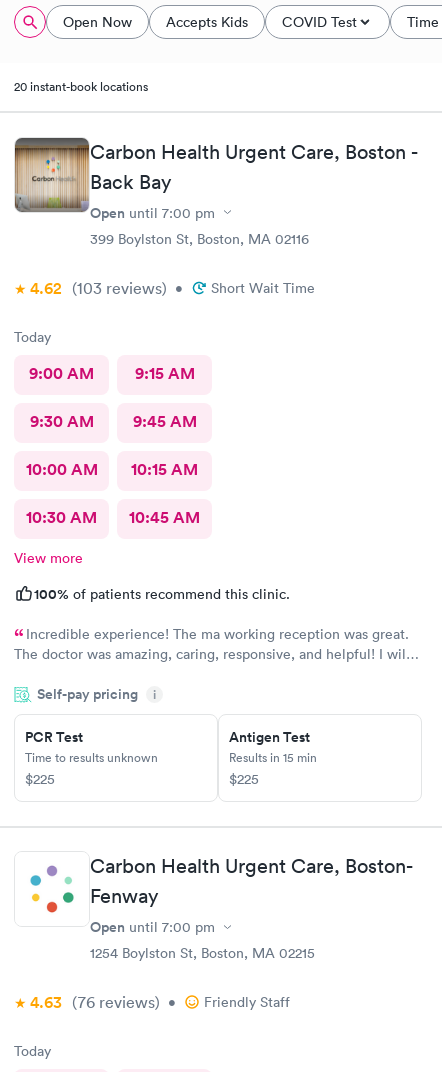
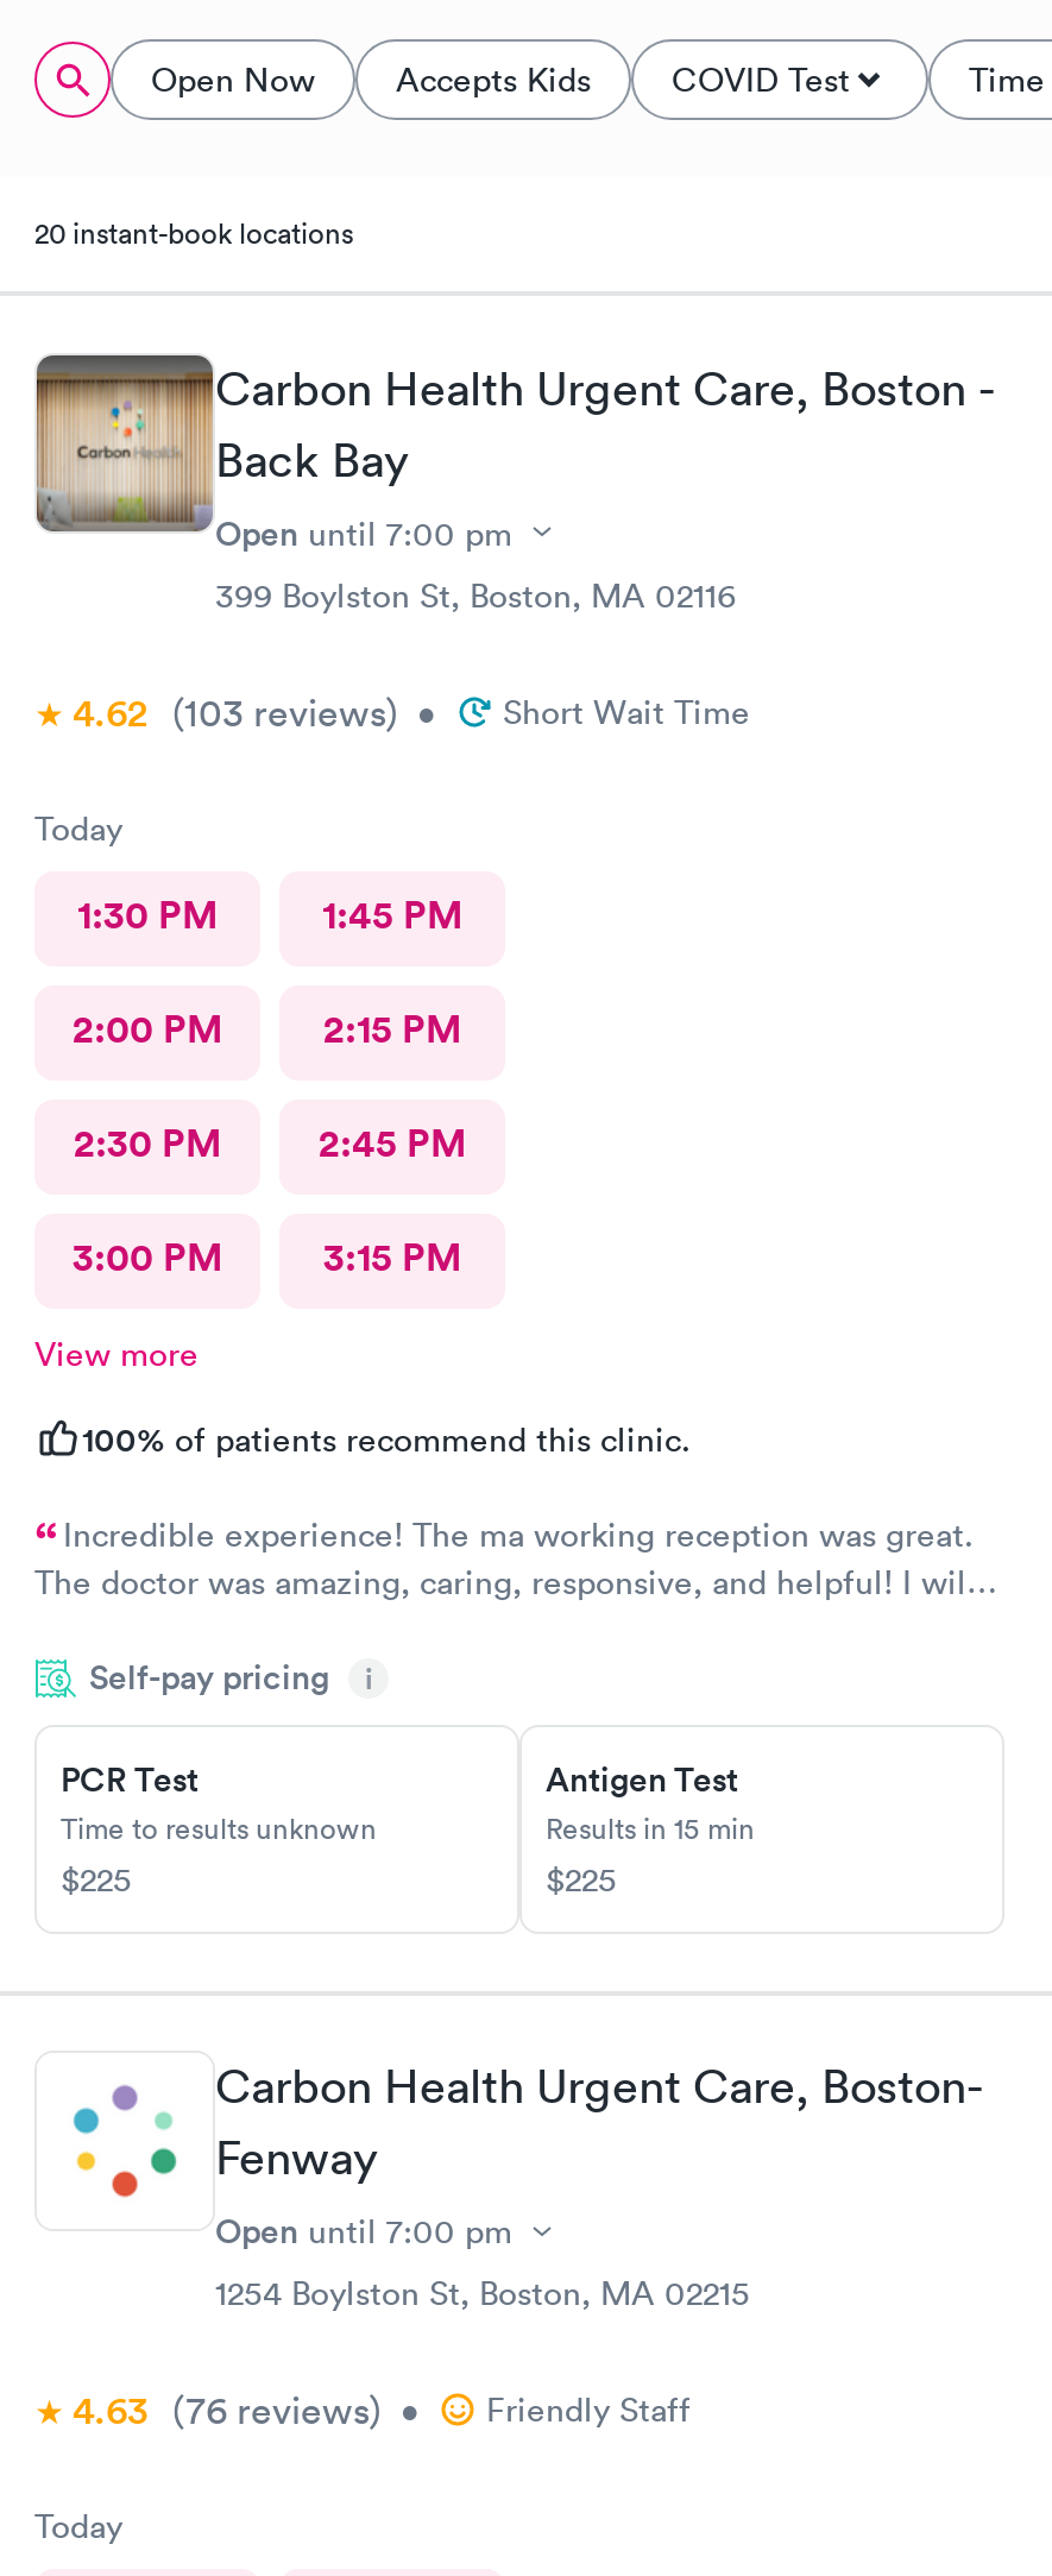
[29,362,194,383] 9:00 AM | 9:15 AM -> [77,889,462,939] 1:30 PM | 1:45 PM
[29,410,196,431] 9:30 AM | 9:45 AM -> [73,1003,461,1053] 2:00 PM | 2:15 PM
[25,458,198,479] 10:00 AM | 10:15 AM -> [74,1117,466,1167] 2:30 PM | 2:45 PM
[26,506,200,527] 10:30 AM | 10:45 AM -> [73,1232,461,1281] 3:00 PM | 3:15 PM

